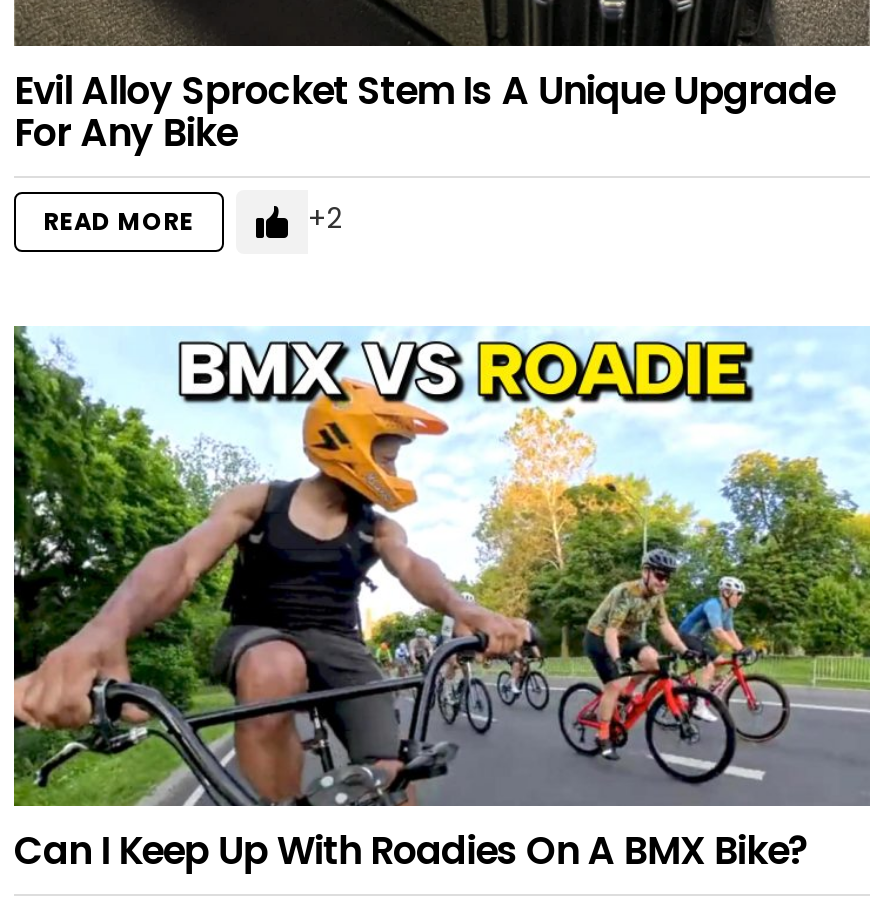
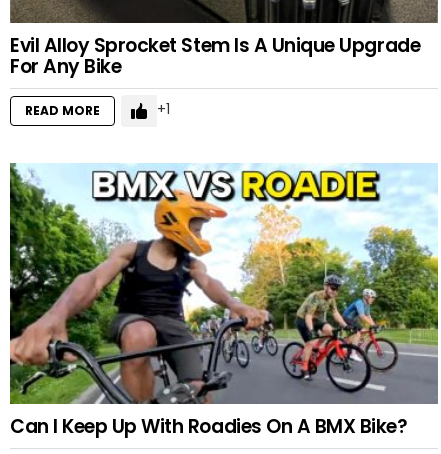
[326,197,342,237] 2 -> [166,99,170,119] 1

